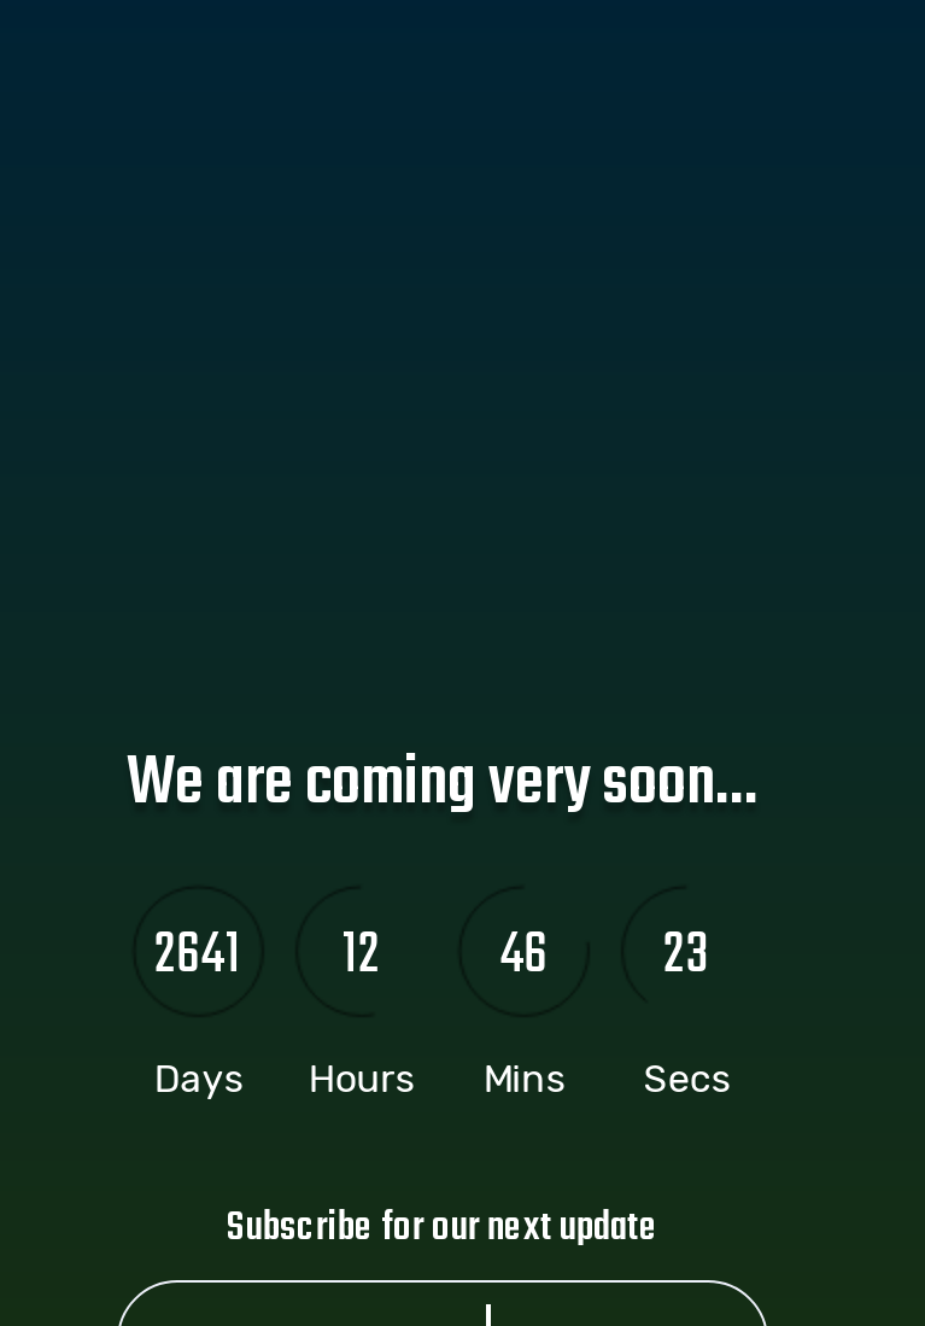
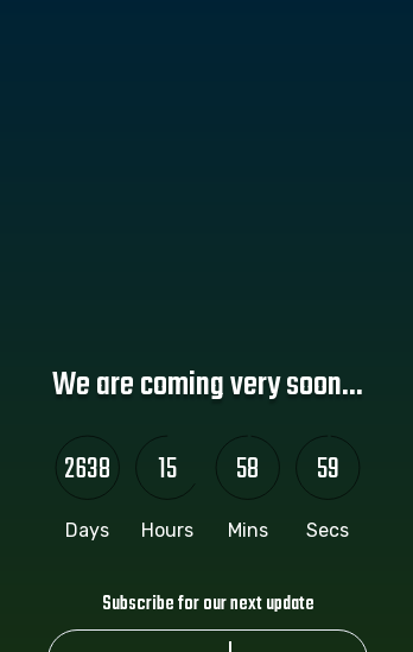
[155,911,242,1000] 2641 -> [64,448,111,492] 2638
[342,911,380,1000] 12 -> [158,448,177,492] 15
[500,911,548,1000] 46 -> [236,448,259,492] 58
[664,911,710,1000] 23 -> [317,448,339,492] 59

